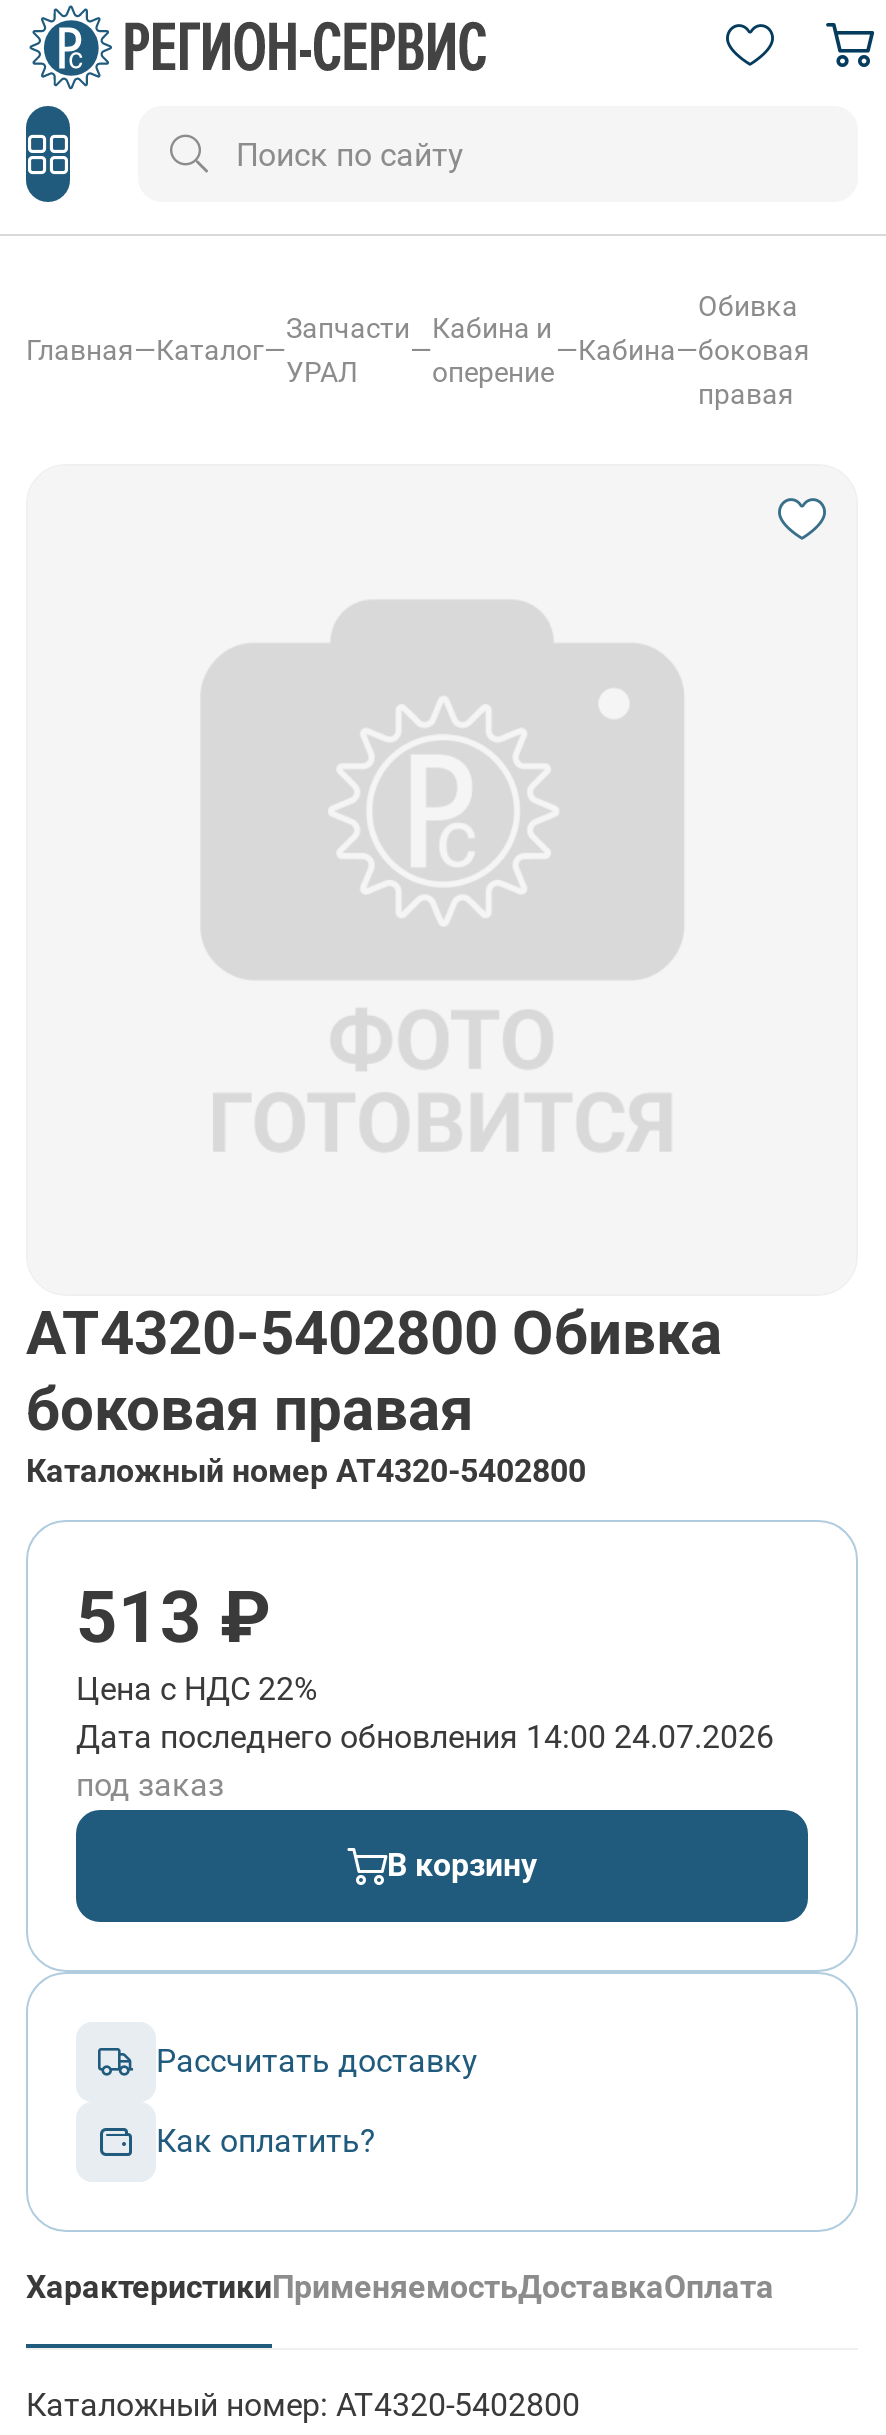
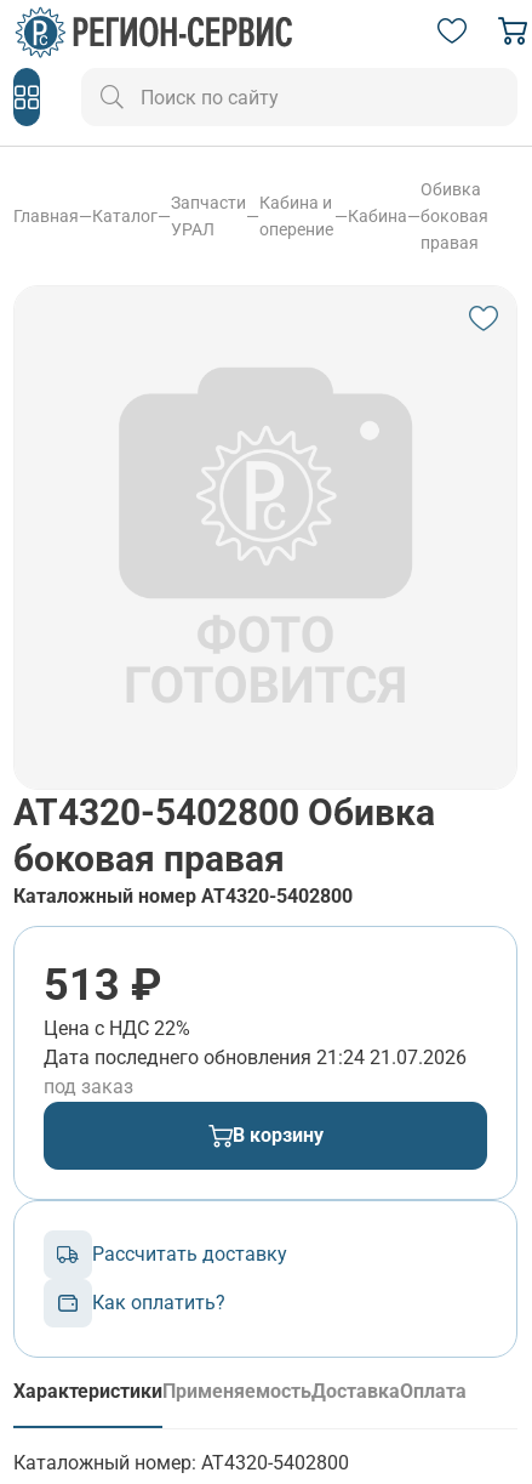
[76,1718,774,1756] Дата последнего обновления 14:00 24.07.2026 -> [44,1046,467,1069] Дата последнего обновления 21:24 21.07.2026

